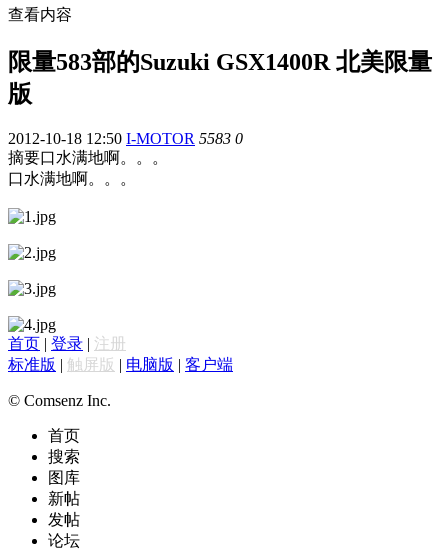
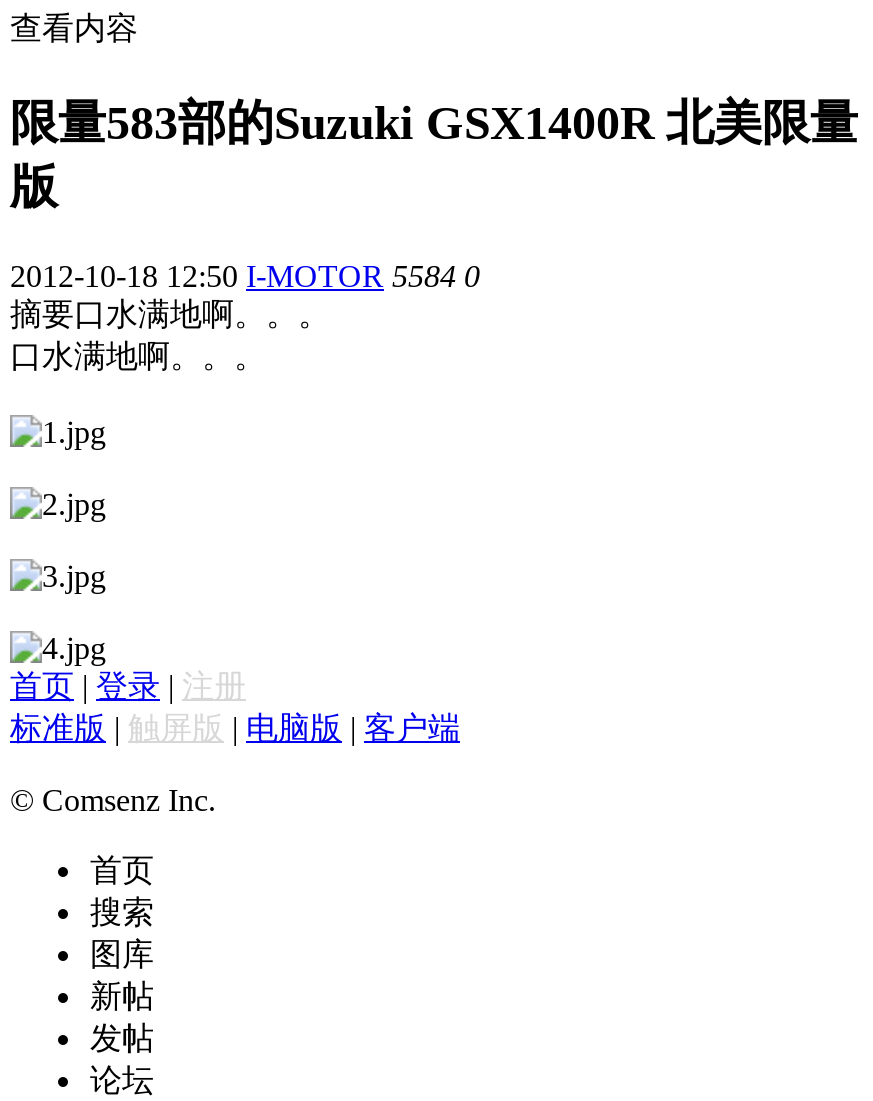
[8,130,243,147] 2012-10-18 12:50 I-MOTOR 5583 0 -> [10,259,480,293] 2012-10-18 12:50 I-MOTOR 5584 0

